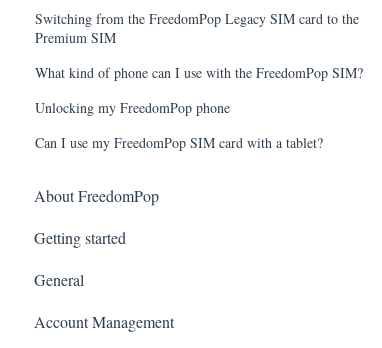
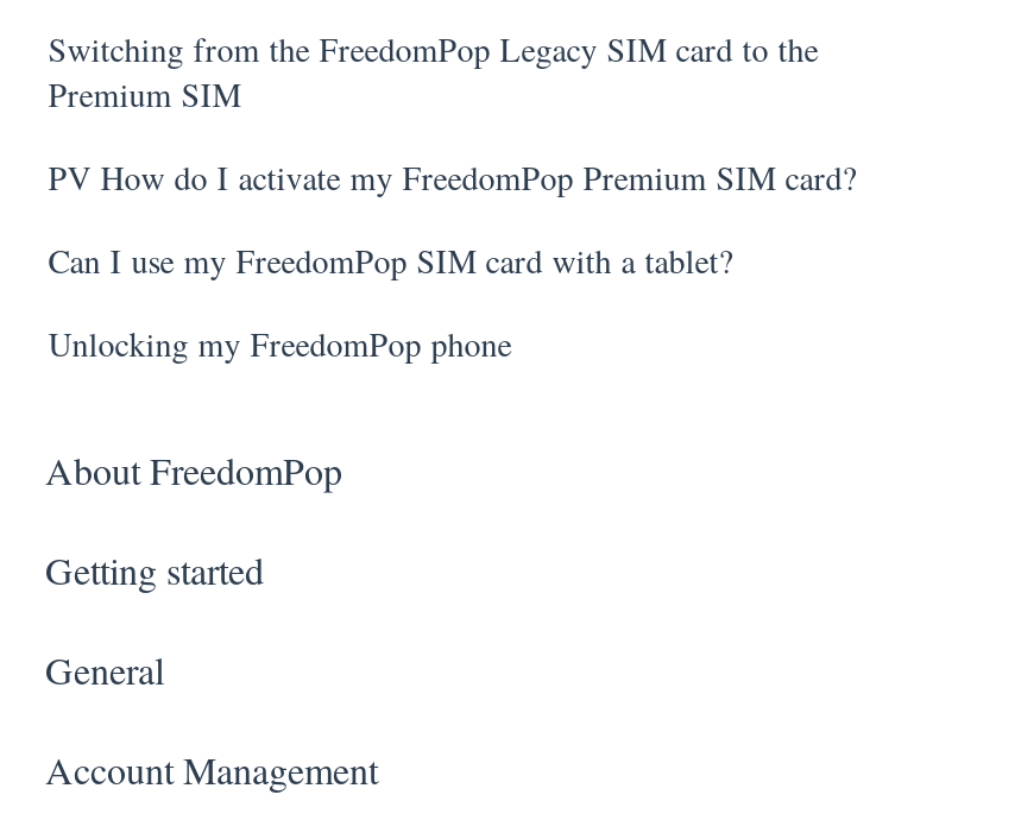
[35,63,363,82] What kind of phone can I use with the FreedomPop SIM? -> [48,155,856,200] PV How do I activate my FreedomPop Premium SIM card?
moved [35,98,230,117] -> [48,321,512,367]: Unlocking my FreedomPop phone
moved [35,133,323,152] -> [48,238,733,283]: Can I use my FreedomPop SIM card with a tablet?

